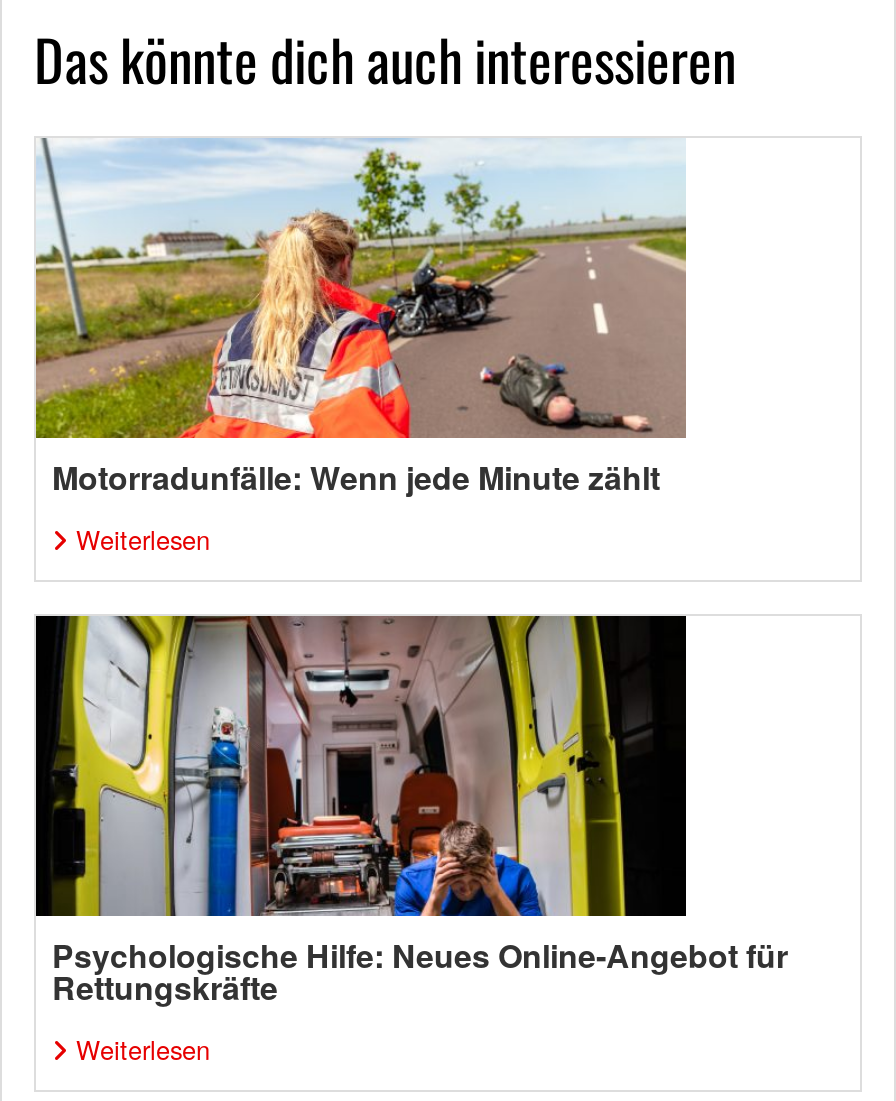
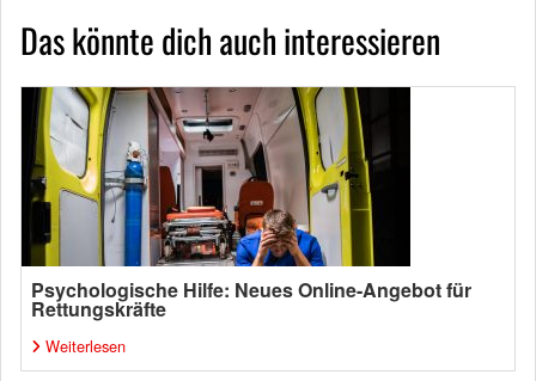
[34,138,688,558] [image] | Motorradunfälle: Wenn jede Minute zählt | Weiterlesen -> none

